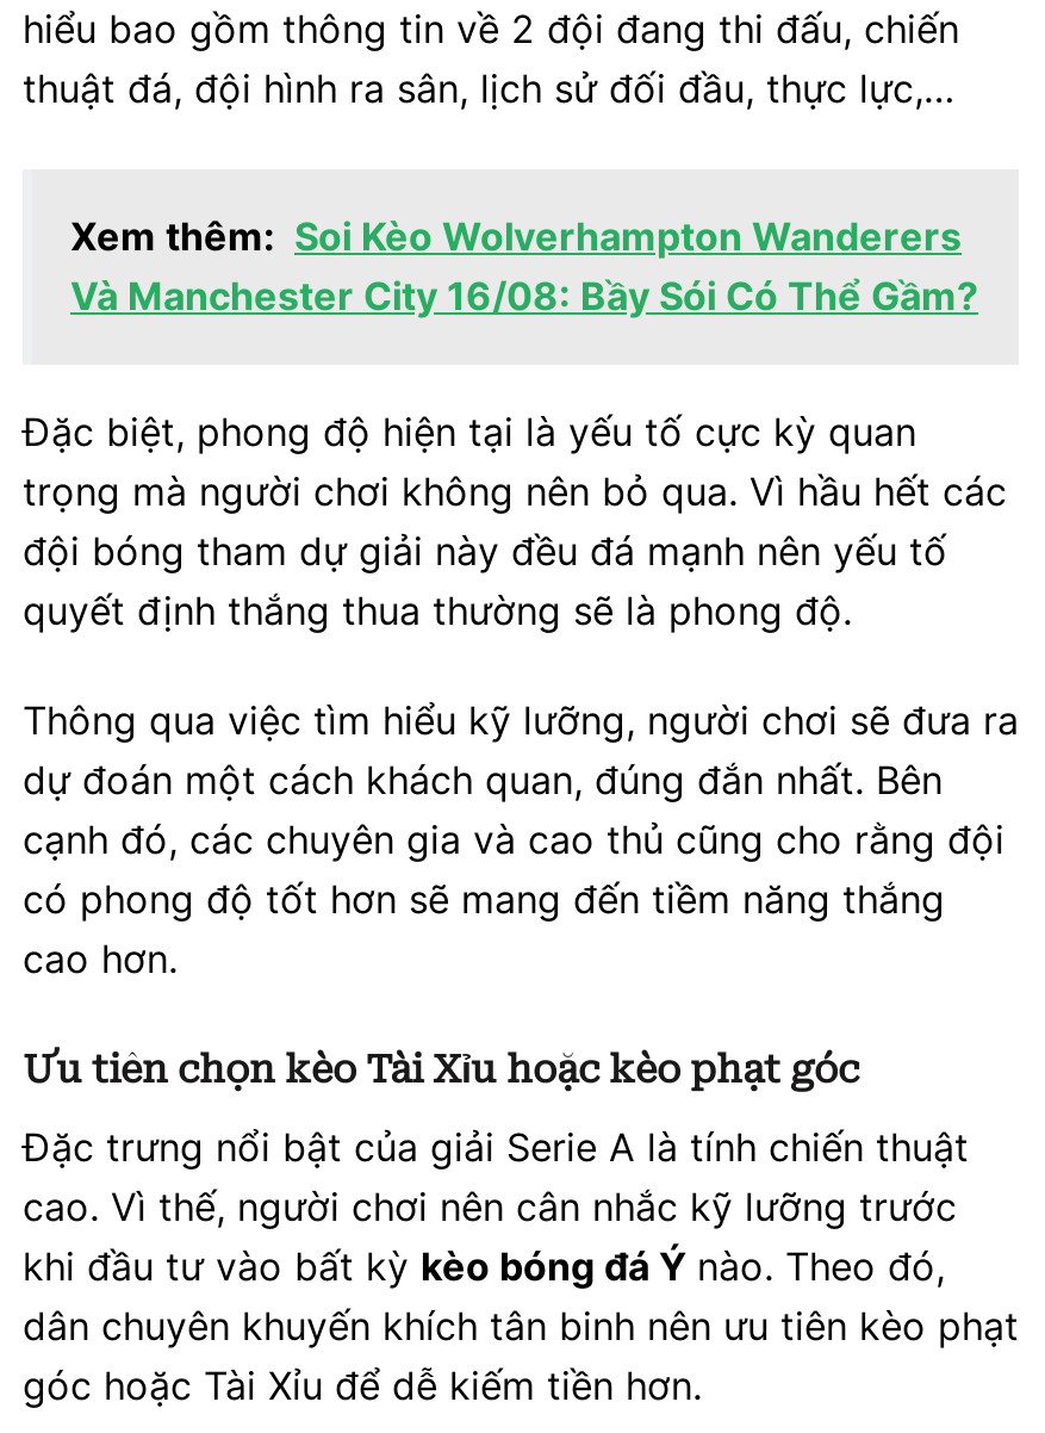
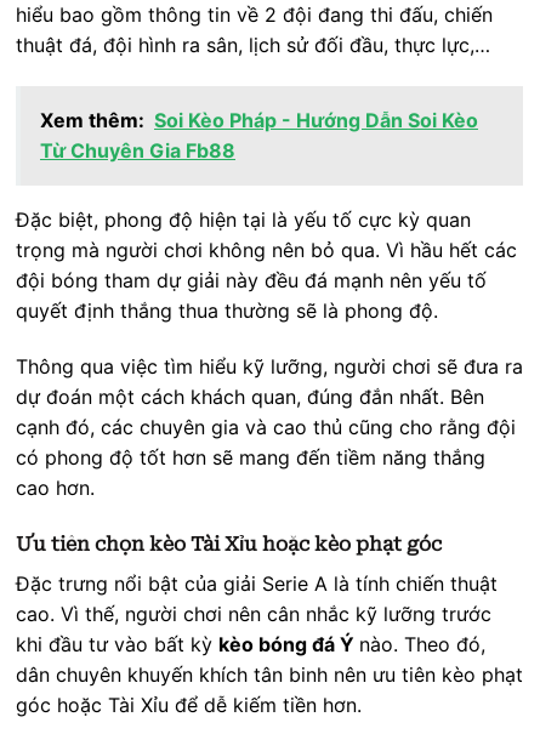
[70,212,978,320] Xem thêm: Soi Kèo Wolverhampton Wanderers | Và Manchester City 16/08: Bầy Sói Có Thể Gầm? -> [40,108,478,163] Xem thêm: Soi Kèo Pháp - Hướng Dẫn Soi Kèo | Từ Chuyên Gia Fb88

